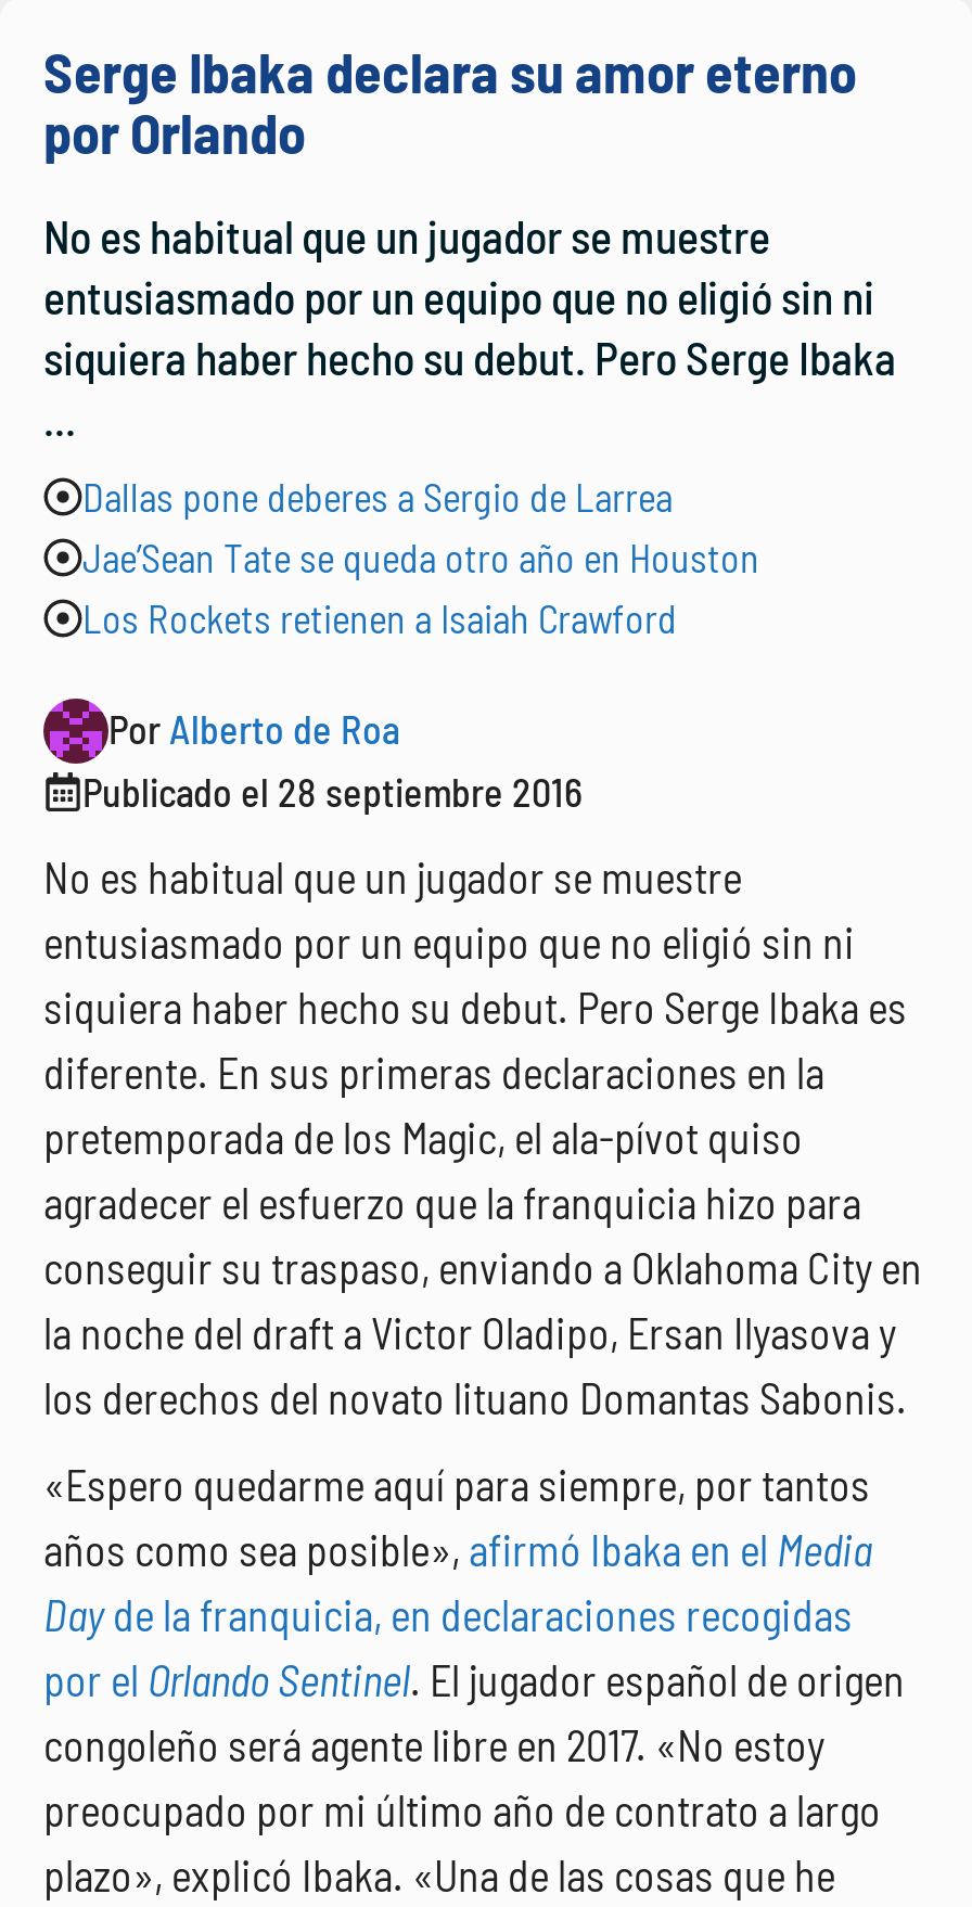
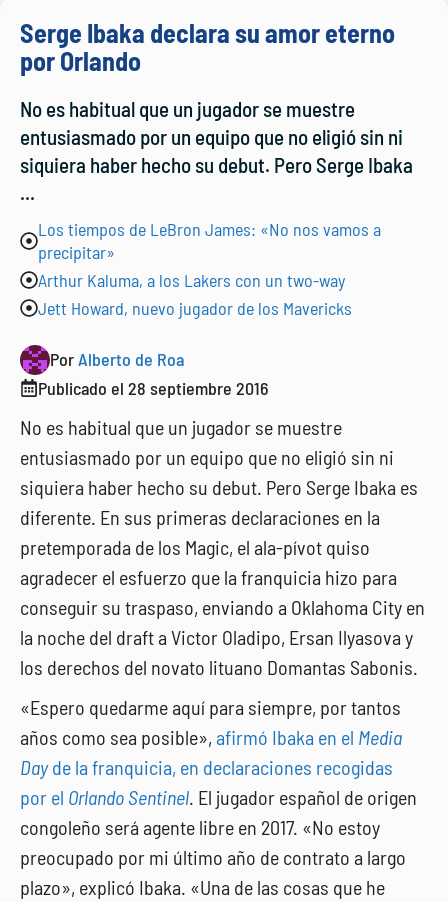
[82,472,759,641] Dallas pone deberes a Sergio de Larrea | Jae’Sean Tate se queda otro año en Houston | Los Rockets retienen a Isaiah Crawford -> [38,217,381,318] Los tiempos de LeBron James: «No nos vamos a | precipitar» | Arthur Kaluma, a los Lakers con un two-way | Jett Howard, nuevo jugador de los Mavericks

